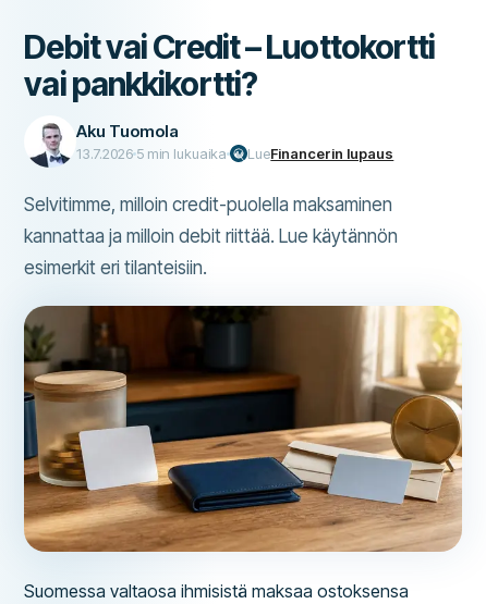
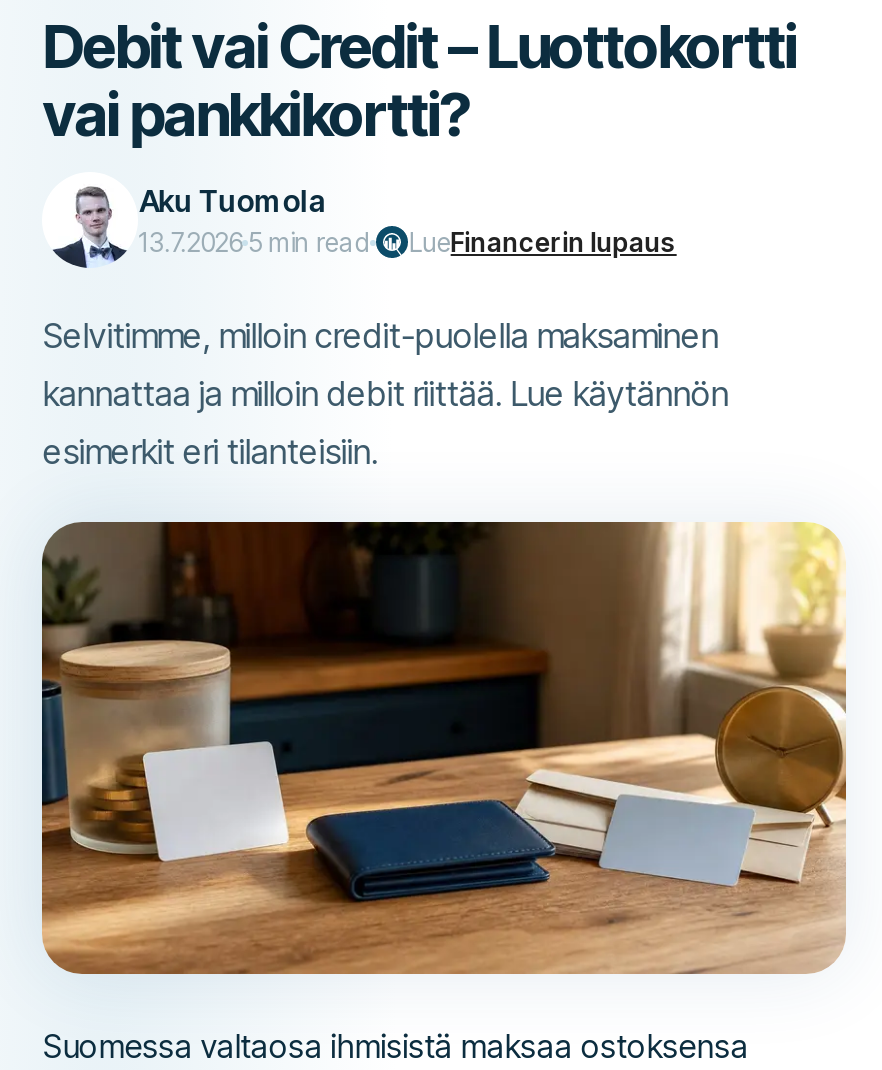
[77,145,394,162] 13.7.2026 5 min lukuaika LueFinancerin lupaus -> [139,226,677,258] 13.7.2026 5 min read LueFinancerin lupaus

